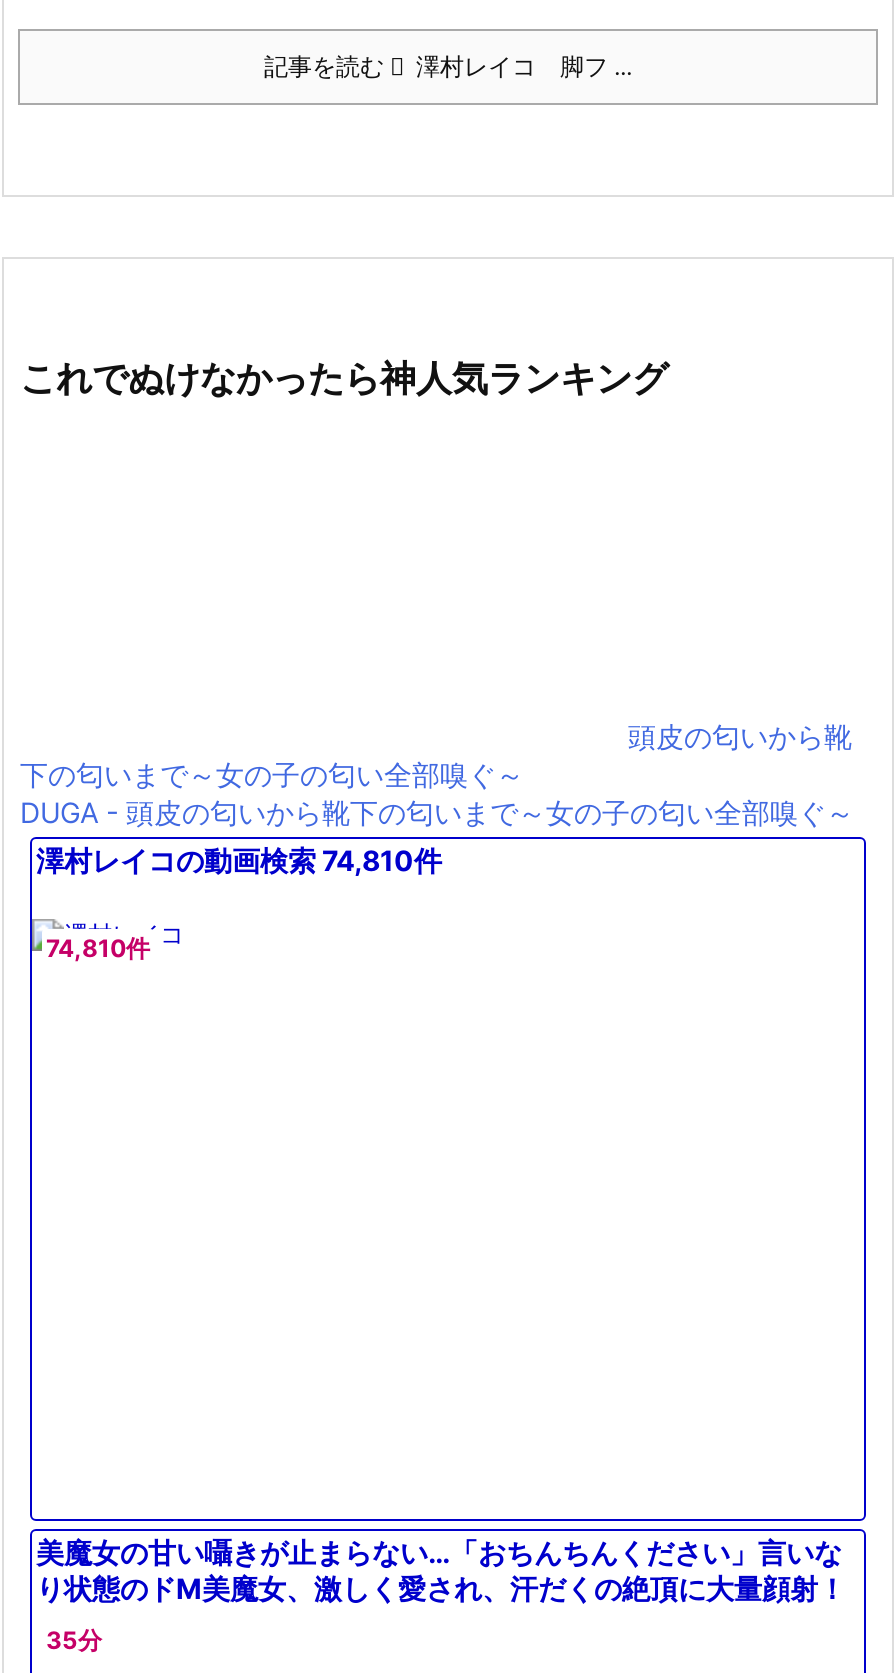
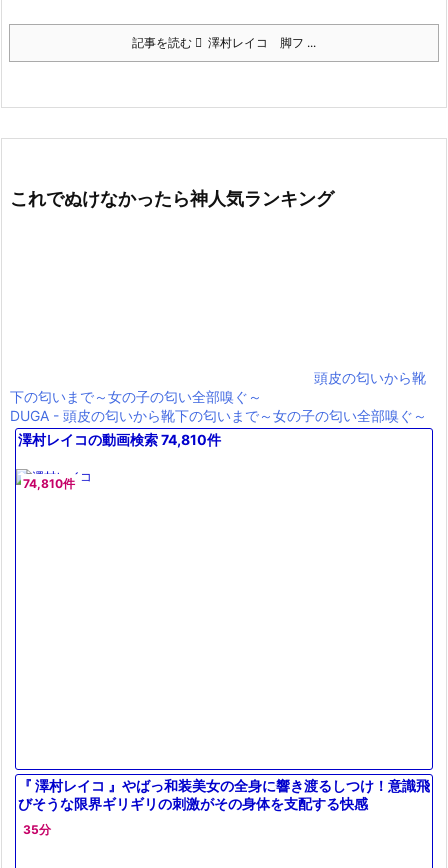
[36,1535,846,1605] 美魔女の甘い囁きが止まらない…「おちんちんください」言いな | り状態のドM美魔女、激しく愛され、汗だくの絶頂に大量顔射！ -> [18,777,430,812] 『 澤村レイコ 』やばっ和装美女の全身に響き渡るしつけ！意識飛 | びそうな限界ギリギリの刺激がその身体を支配する快感

